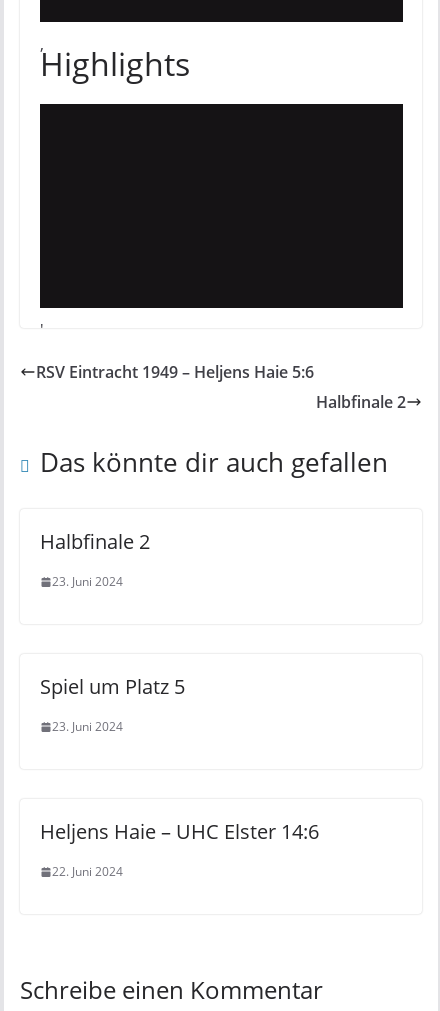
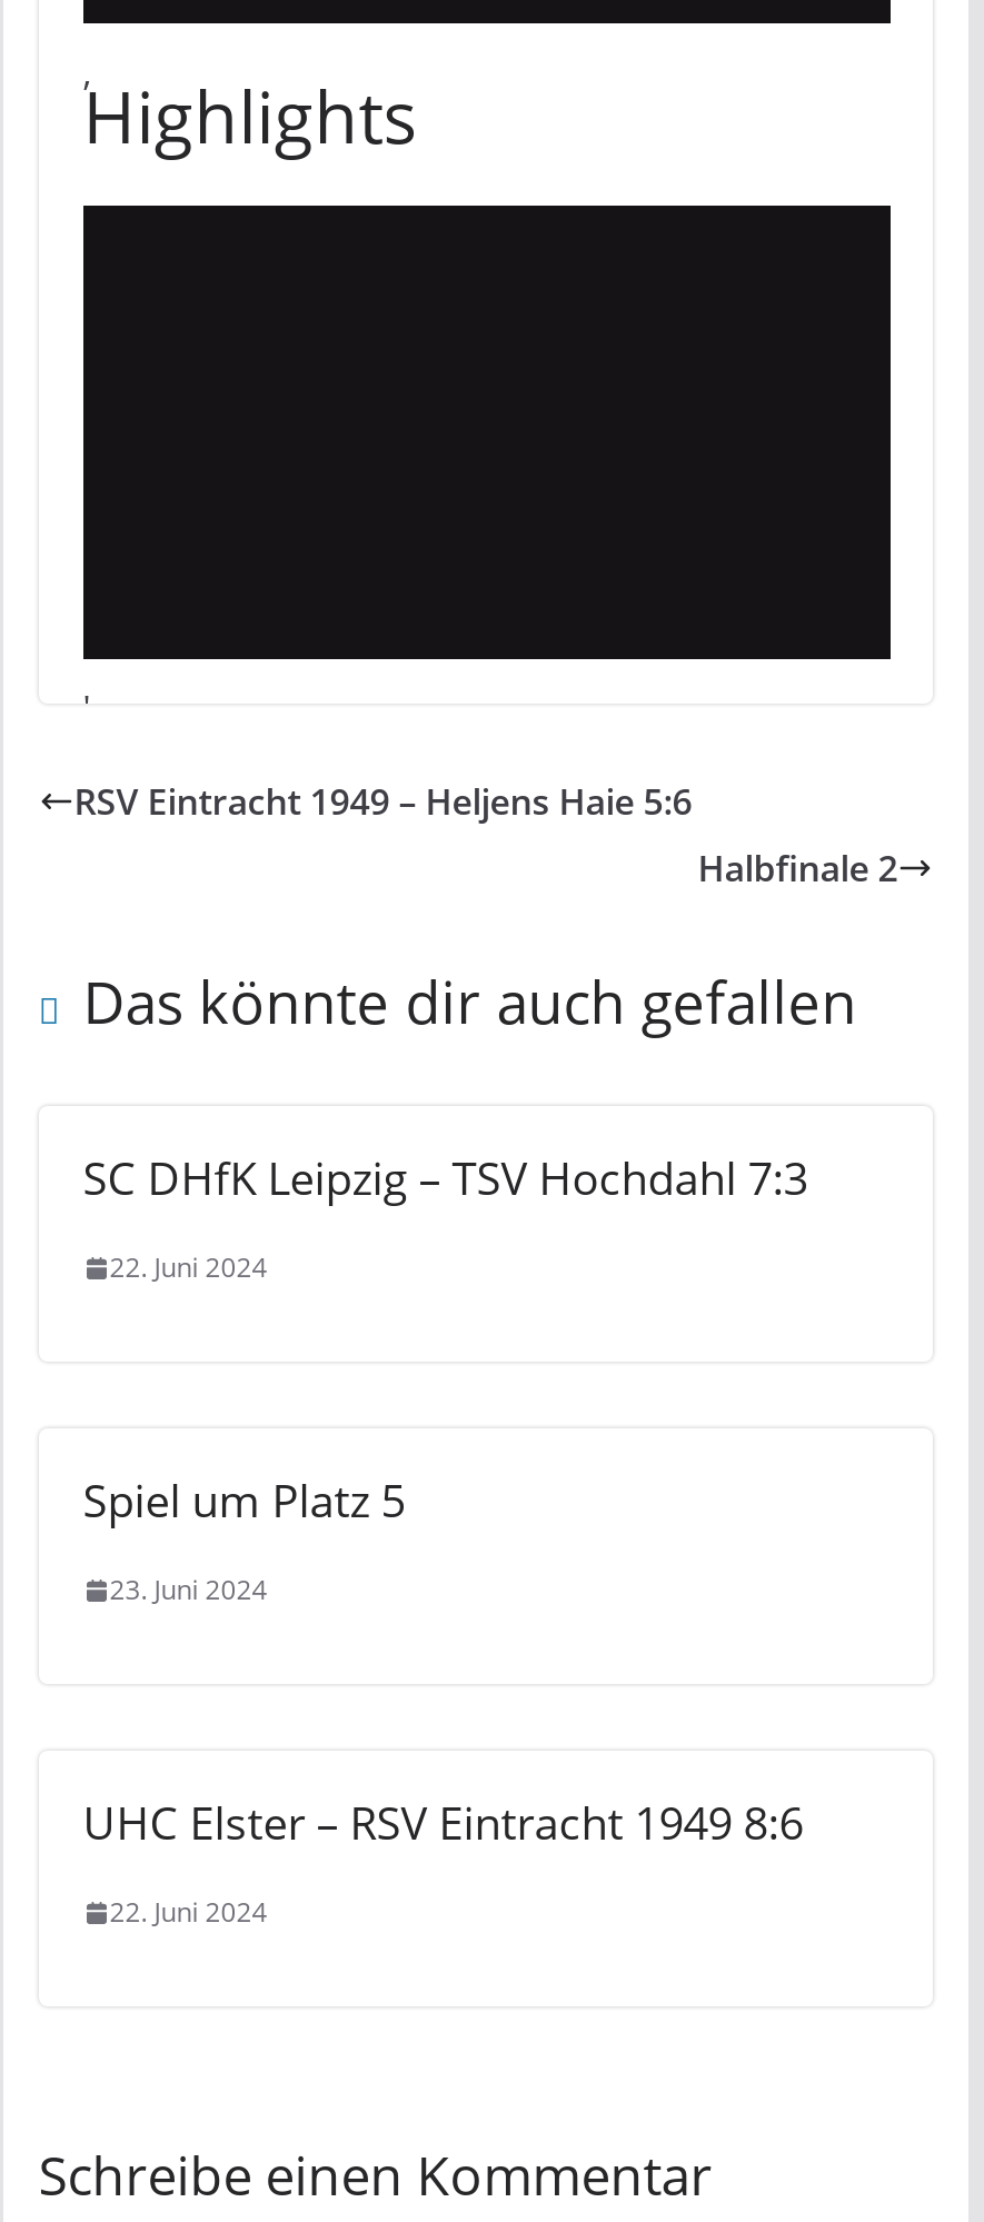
[40,528,150,555] Halbfinale 2 -> [83,1149,808,1209] SC DHfK Leipzig – TSV Hochdahl 7:3
[52,573,123,590] 23. Juni 2024 -> [109,1249,267,1287] 22. Juni 2024
[40,818,319,845] Heljens Haie – UHC Elster 14:6 -> [83,1794,803,1854] UHC Elster – RSV Eintracht 1949 8:6

